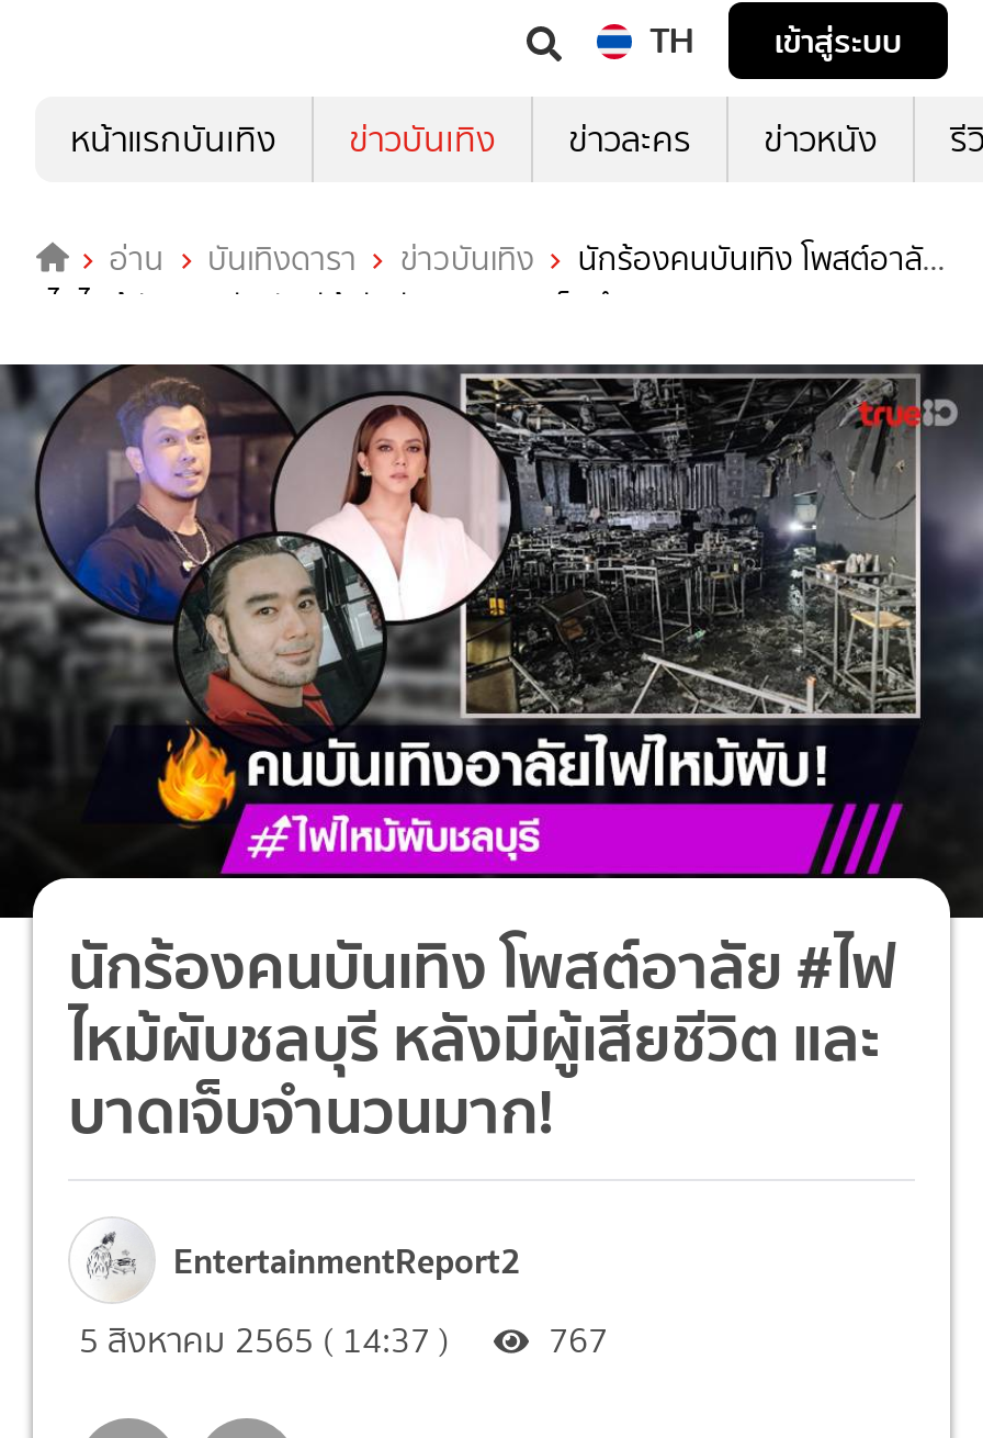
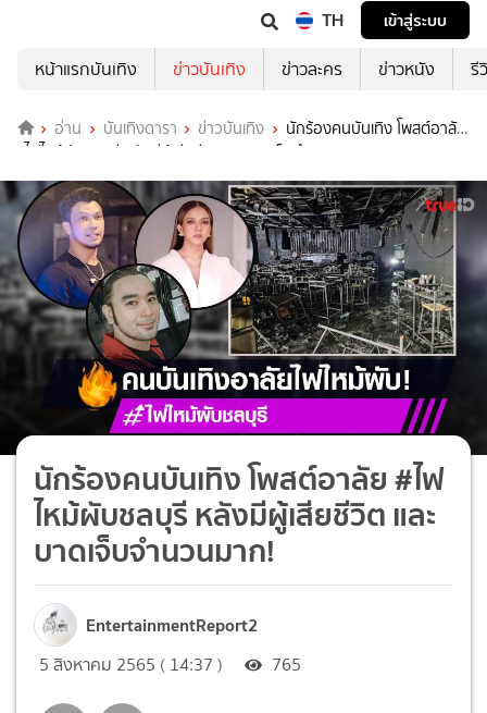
[79,1315,608,1365] 5 สิงหาคม 2565 ( 14:37 ) 767 -> [39,652,301,677] 5 สิงหาคม 2565 ( 14:37 ) 765

